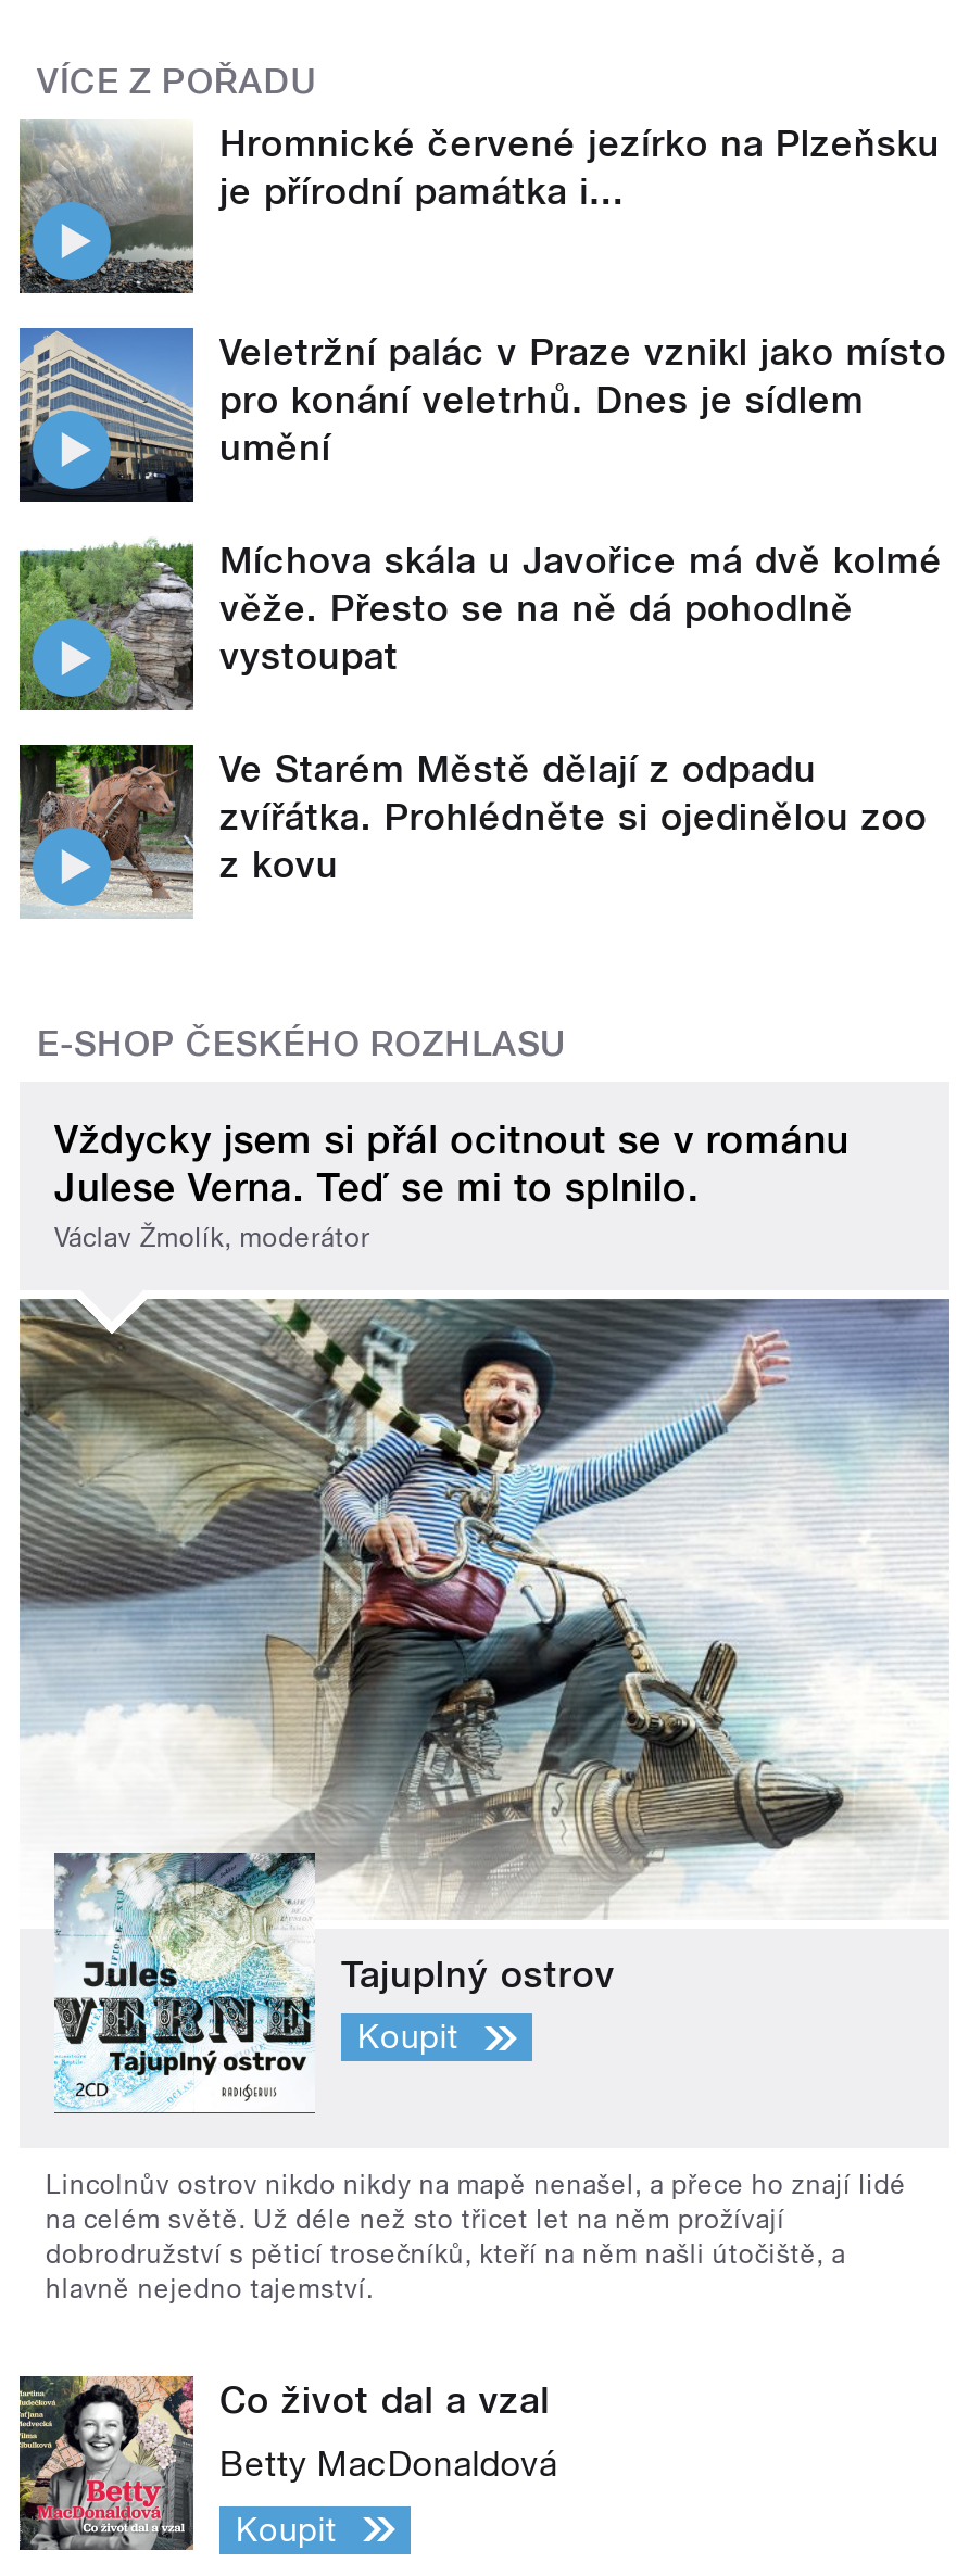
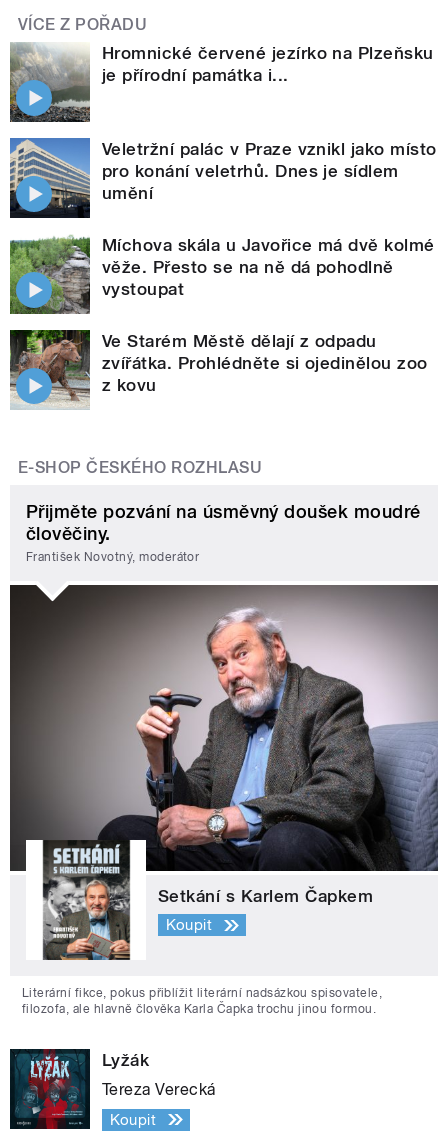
[54,1116,849,1254] Vždycky jsem si přál ocitnout se v románu | Julese Verna. Teď se mi to splnilo. | Václav Žmolík, moderátor -> [26,501,421,564] Přijměte pozvání na úsměvný doušek moudré | člověčiny. | František Novotný, moderátor
[17,1297,952,2113] [image] | Tajuplný ostrov -> [9,584,439,946] [image] | Setkání s Karlem Čapkem
[46,2169,906,2304] Lincolnův ostrov nikdo nikdy na mapě nenašel, a přece ho znají lidé | na celém světě. Už déle než sto třicet let na něm prožívají | dobrodružství s pěticí trosečníků, kteří na něm našli útočiště, a | hlavně nejedno tajemství. -> [22,986,382,1016] Literární fikce, pokus přiblížit literární nadsázkou spisovatele, | filozofa, ale hlavně člověka Karla Čapka trochu jinou formou.
[17,2374,550,2552] [image] | Co život dal a vzal -> [9,1050,149,1129] [image] | Lyžák
[219,2443,558,2484] Betty MacDonaldová -> [102,1080,216,1099] Tereza Verecká

